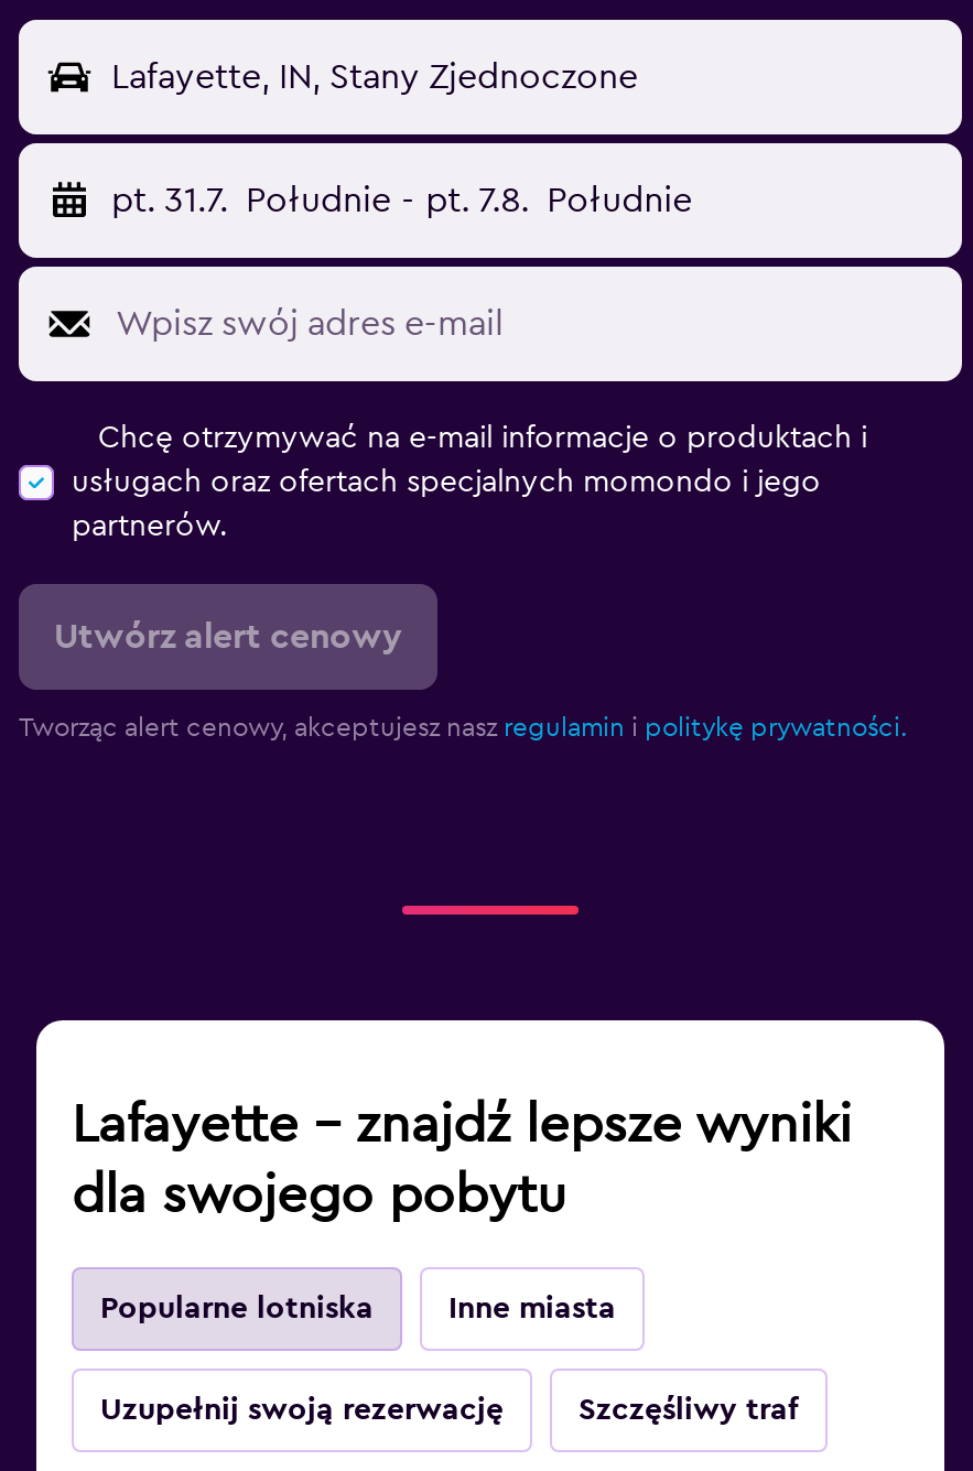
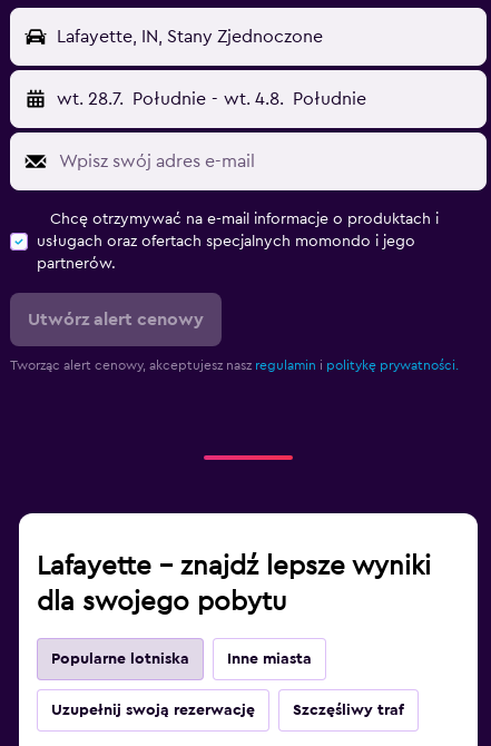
[111,184,692,219] pt. 31.7. Południe - pt. 7.8. Południe -> [57,91,366,108] wt. 28.7. Południe - wt. 4.8. Południe

